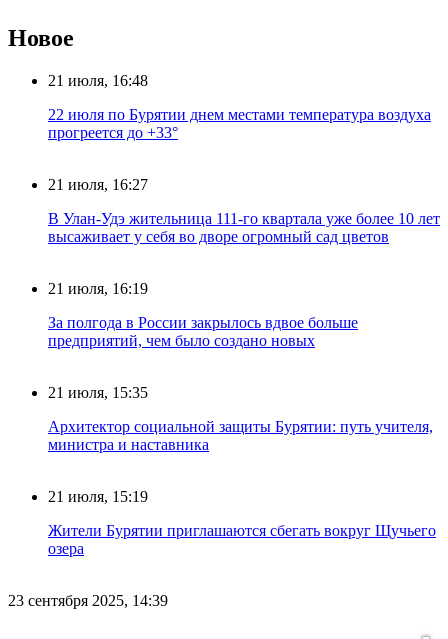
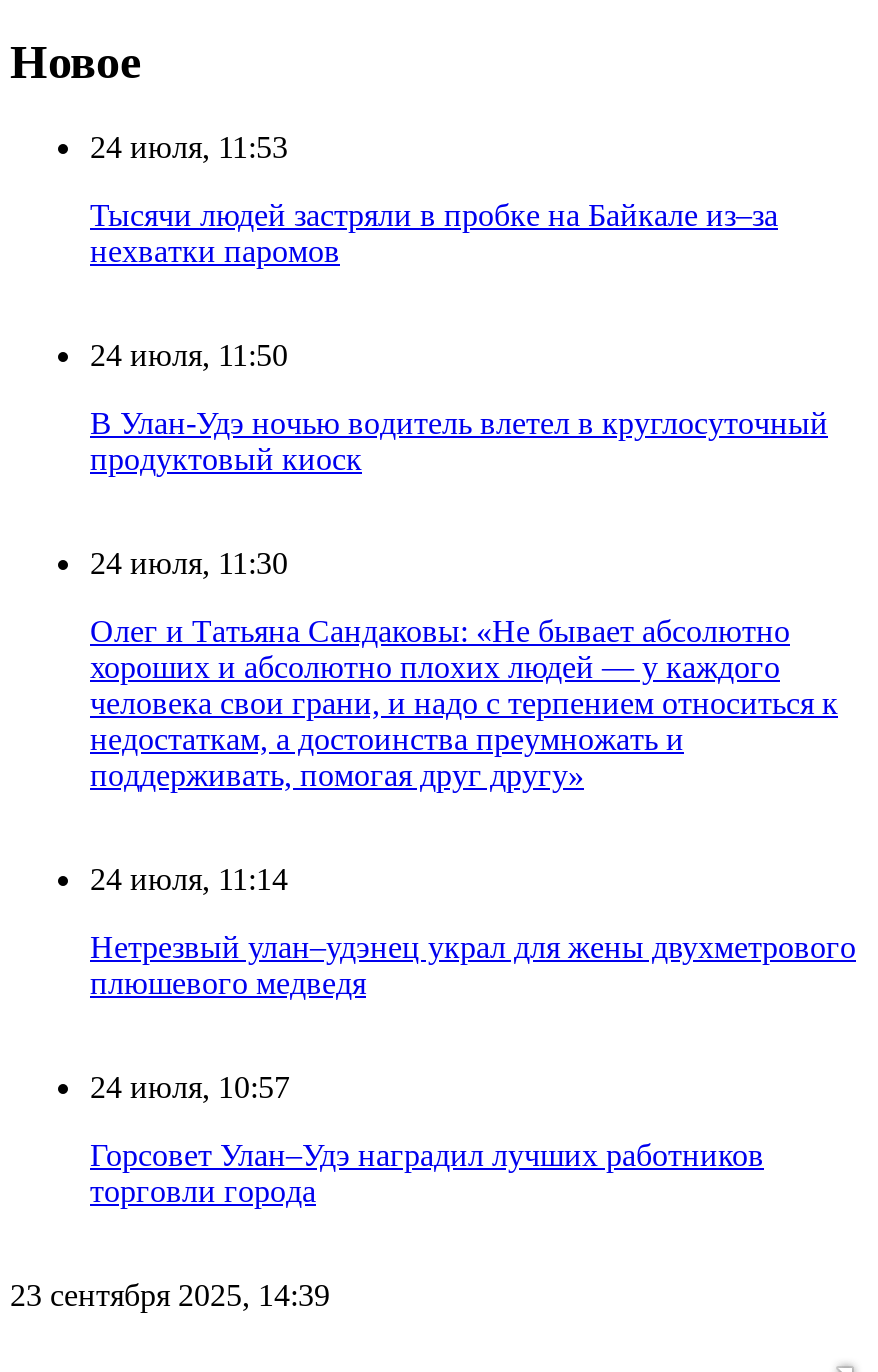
[48,72,148,89] 21 июля, 16:48 -> [90,130,288,164] 24 июля, 11:53
[48,106,431,141] 22 июля по Бурятии днем местами температура воздуха | прогреется до +33° -> [90,198,778,268] Тысячи людей застряли в пробке на Байкале из–за | нехватки паромов
[48,176,148,193] 21 июля, 16:27 -> [90,338,288,372] 24 июля, 11:50
[48,210,440,245] В Улан-Удэ жительница 111-го квартала уже более 10 лет | высаживает у себя во дворе огромный сад цветов -> [90,406,828,476] В Улан-Удэ ночью водитель влетел в круглосуточный | продуктовый киоск
[48,280,148,297] 21 июля, 16:19 -> [90,546,288,580] 24 июля, 11:30
[48,314,358,349] За полгода в России закрылось вдвое больше | предприятий, чем было создано новых -> [90,614,838,792] Олег и Татьяна Сандаковы: «Не бывает абсолютно | хороших и абсолютно плохих людей — у каждого | человека свои грани, и надо с терпением относиться к | недостаткам, а достоинства преумножать и | поддерживать, помогая друг другу»
[48,384,148,401] 21 июля, 15:35 -> [90,862,288,896] 24 июля, 11:14
[48,418,433,453] Архитектор социальной защиты Бурятии: путь учителя, | министра и наставника -> [90,930,856,1000] Нетрезвый улан–удэнец украл для жены двухметрового | плюшевого медведя
[48,488,148,505] 21 июля, 15:19 -> [90,1070,290,1104] 24 июля, 10:57
[48,522,436,557] Жители Бурятии приглашаются сбегать вокруг Щучьего | озера -> [90,1138,764,1208] Горсовет Улан–Удэ наградил лучших работников | торговли города

